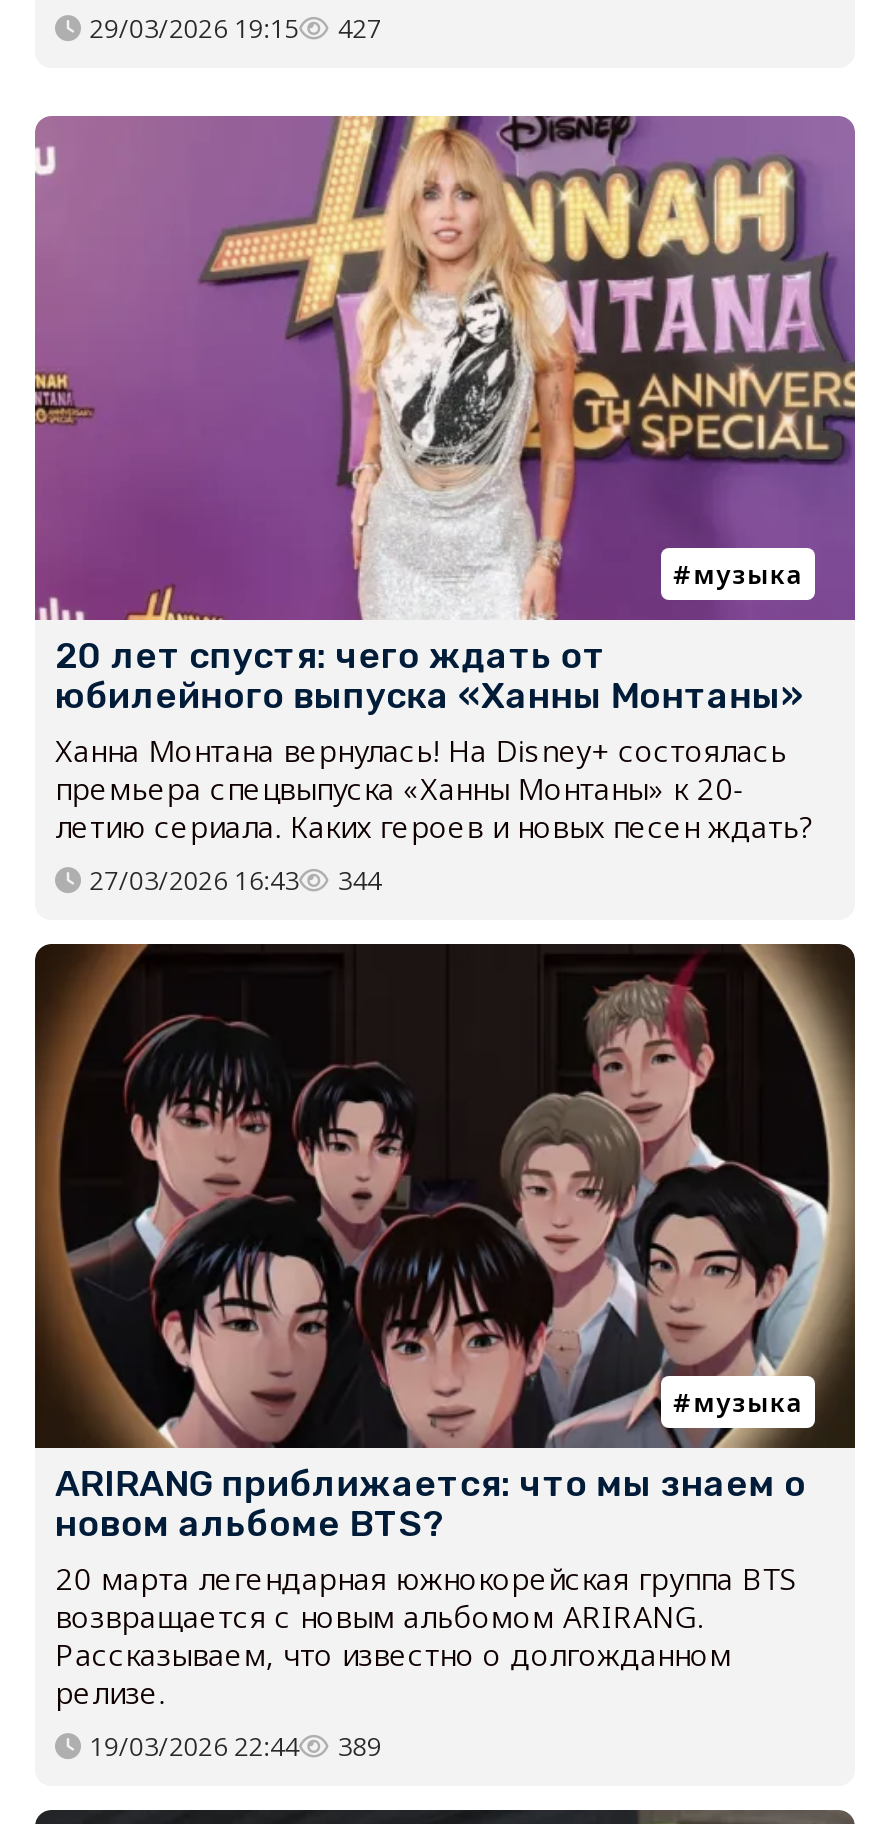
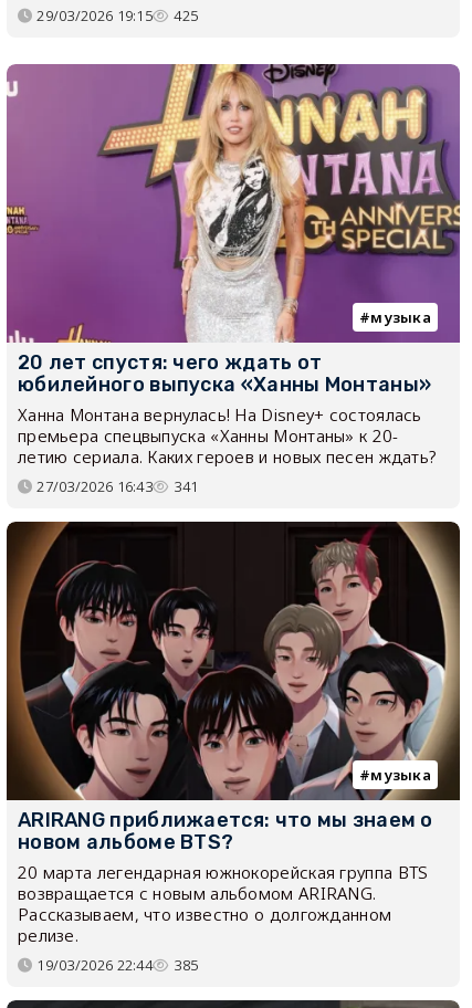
[90,9,382,45] 29/03/2026 19:15 427 -> [37,5,198,25] 29/03/2026 19:15 425
[90,861,382,897] 27/03/2026 16:43 344 -> [37,476,198,496] 27/03/2026 16:43 341
[90,1727,382,1763] 19/03/2026 22:44 389 -> [37,955,198,974] 19/03/2026 22:44 385

